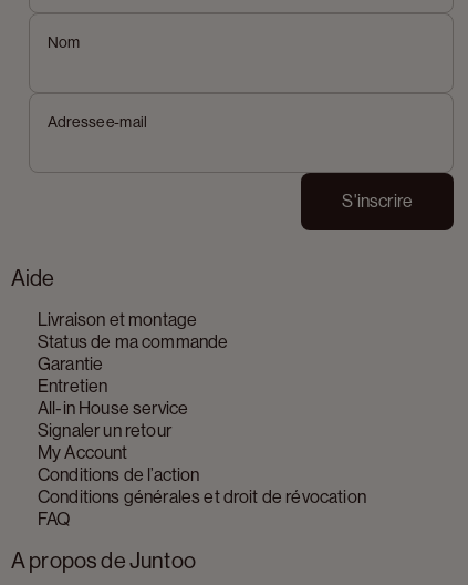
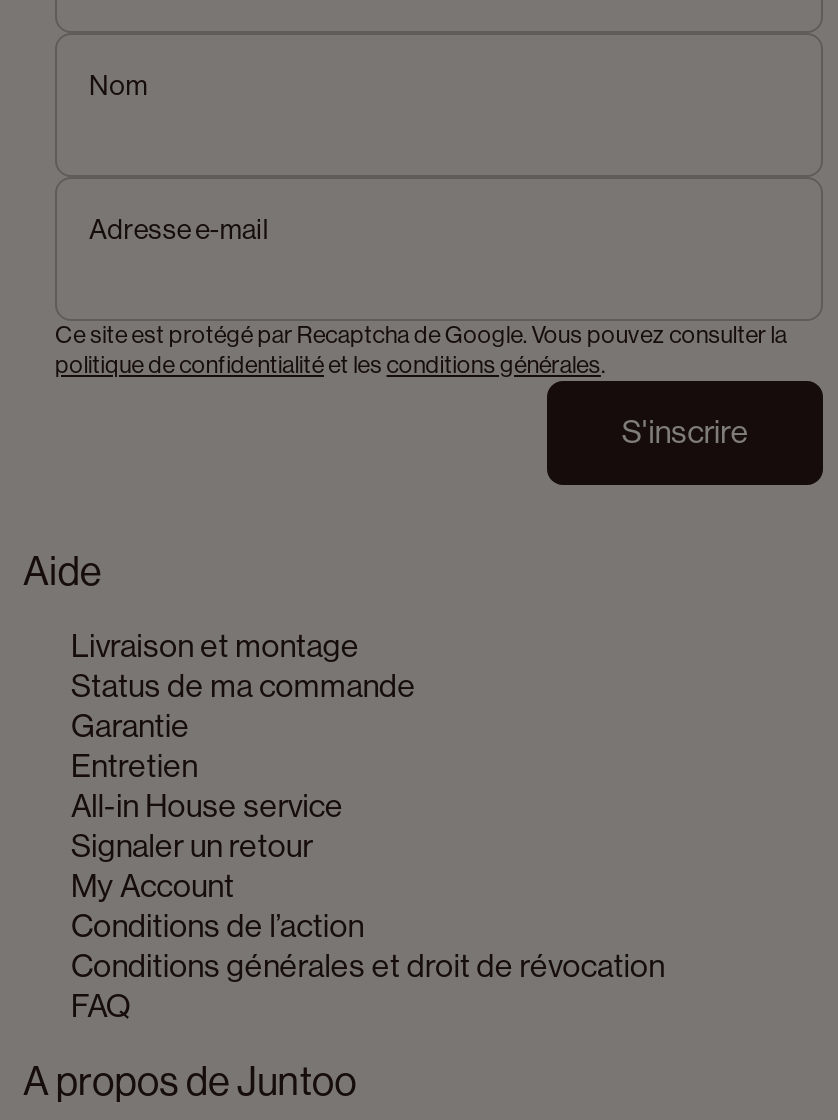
none -> [55,321,787,379] Ce site est protégé par Recaptcha de Google. Vous pouvez consulter la | politique de confidentialité et les conditions générales.

